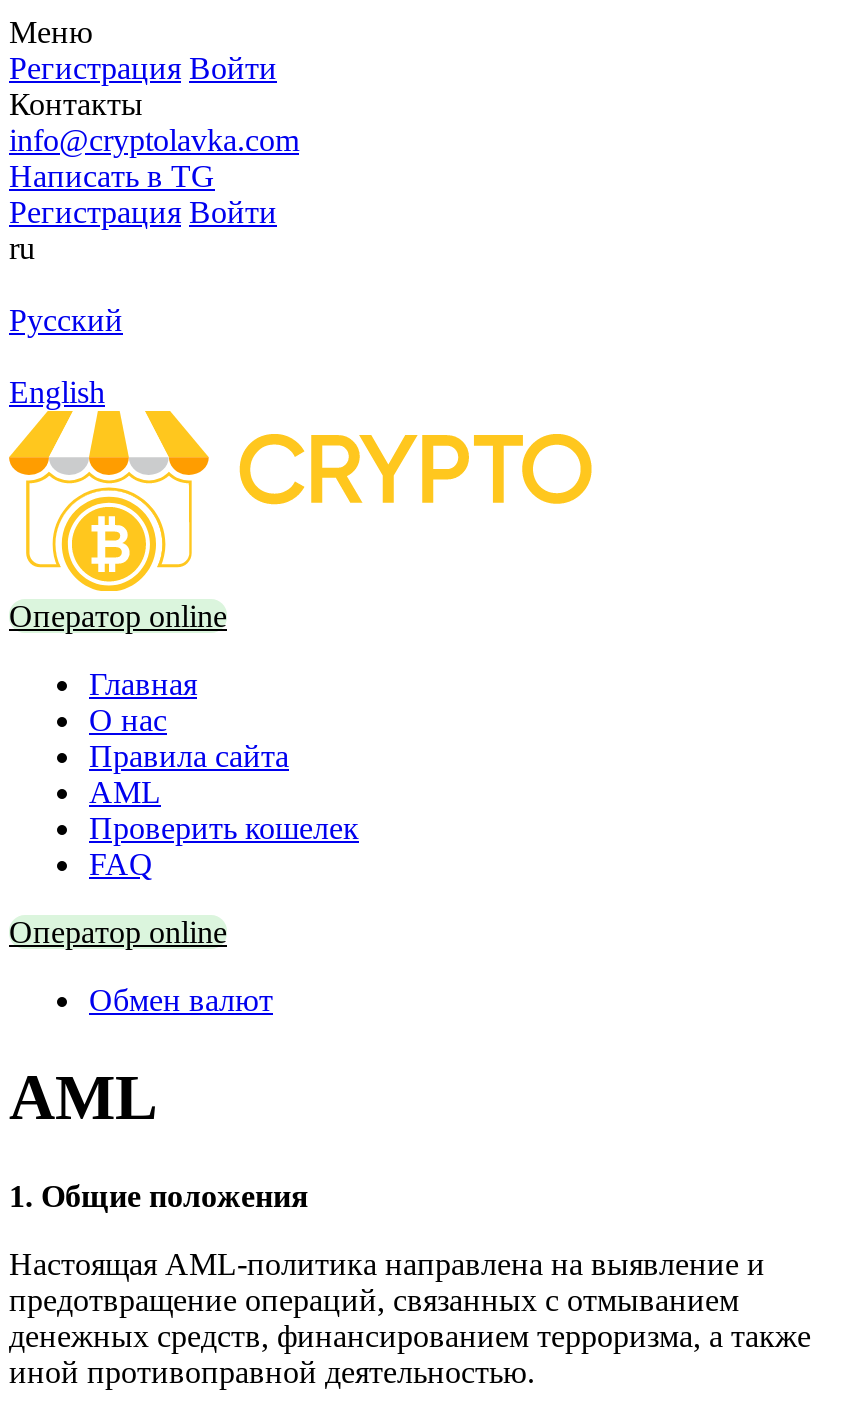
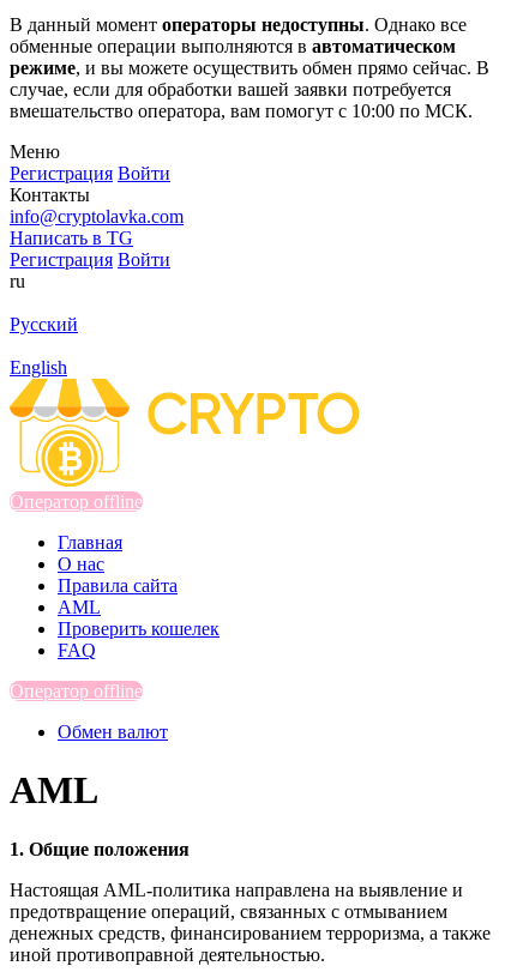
none -> [10,14,489,121] В данный момент операторы недоступны. Однако все | обменные операции выполняются в автоматическом | режиме, и вы можете осуществить обмен прямо сейчас. В | случае, если для обработки вашей заявки потребуется | вмешательство оператора, вам помогут с 10:00 по МСК.
[9,598,227,632] Оператор online -> [10,491,143,511] Оператор offline
[9,914,227,948] Оператор online -> [10,680,143,701] Оператор offline

